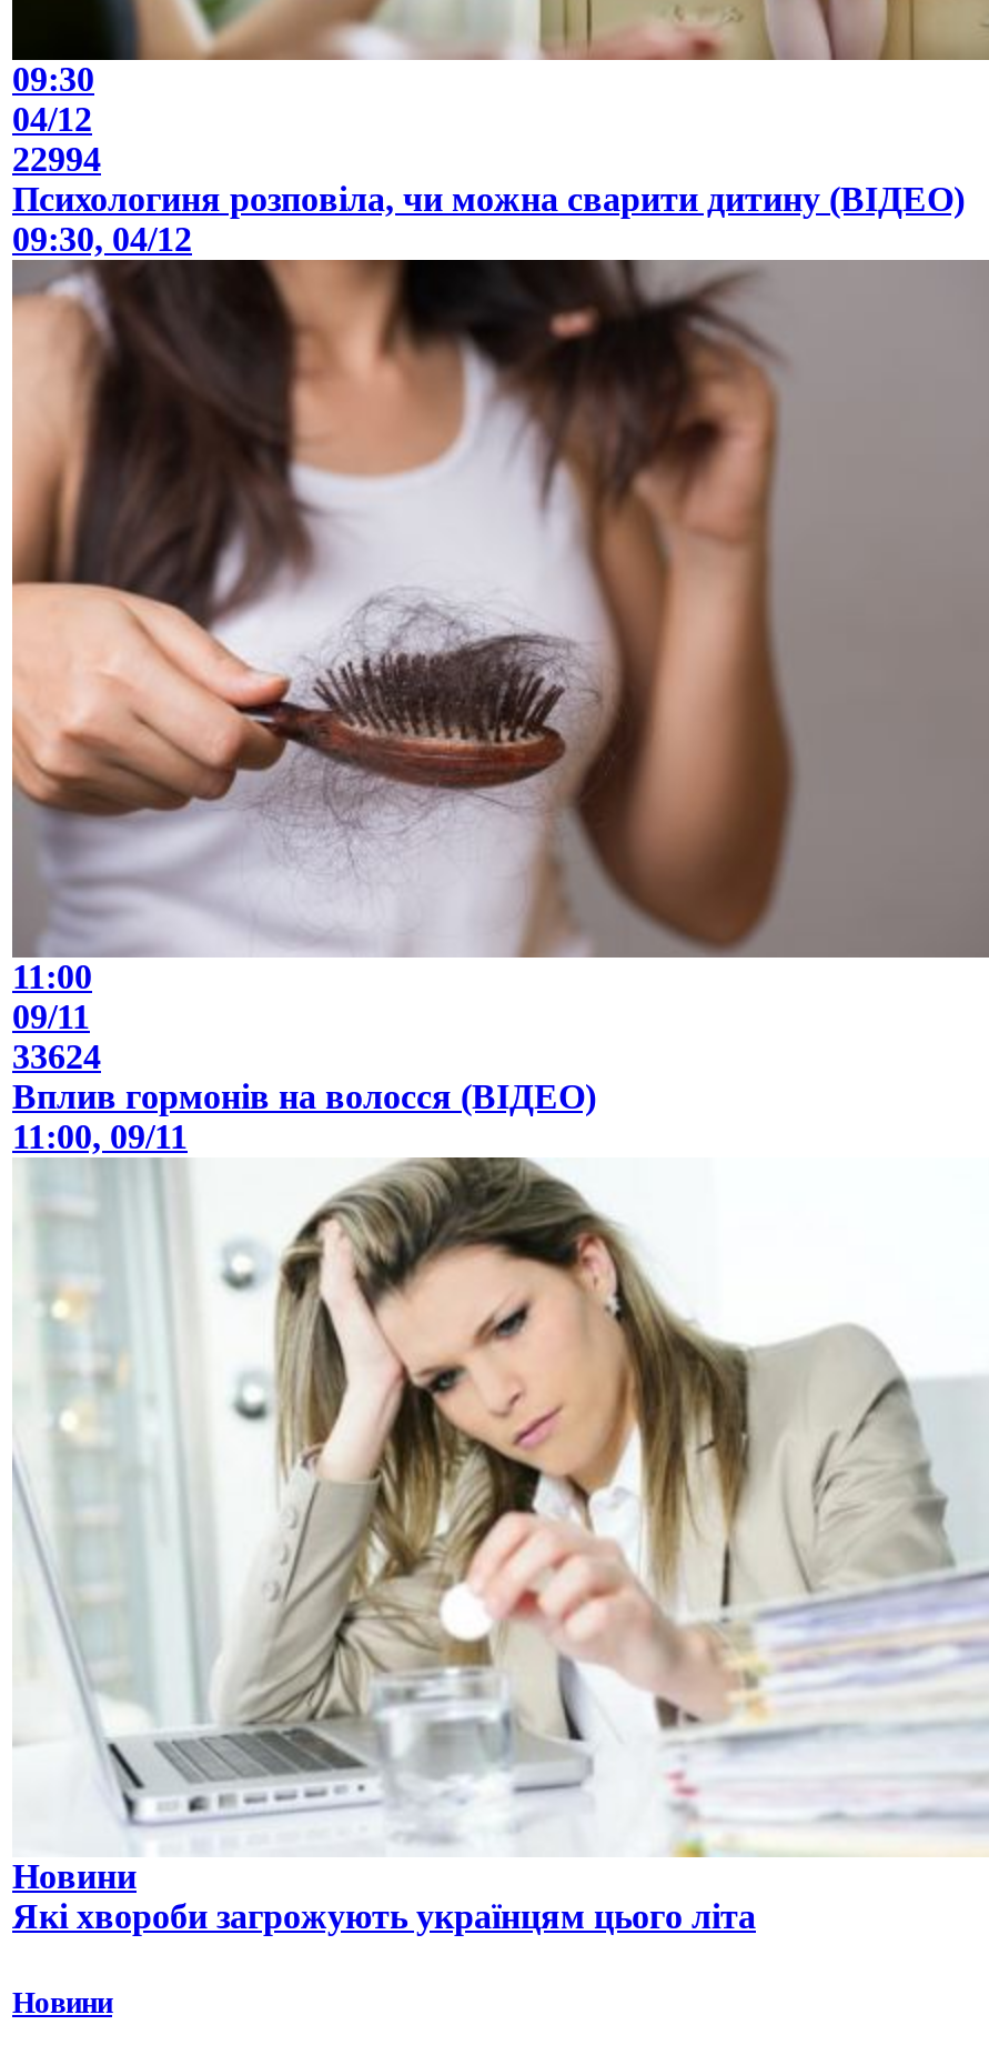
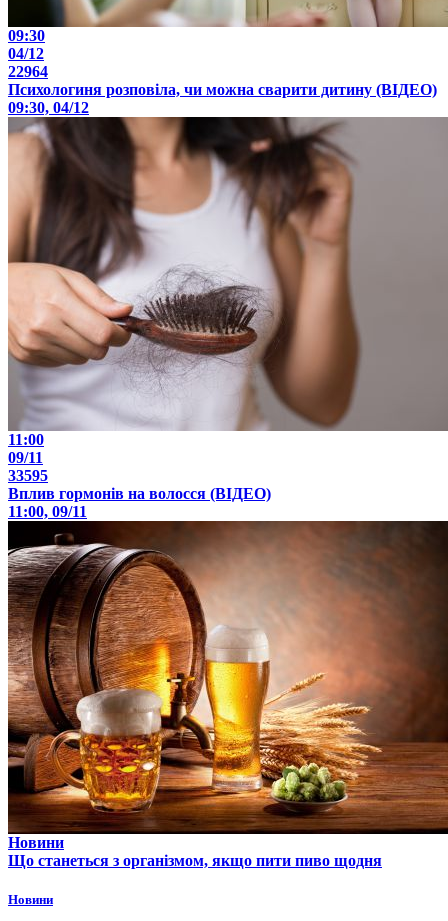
[12,140,101,178] 22994 -> [8,63,48,80] 22964
[12,1037,101,1075] 33624 -> [8,467,48,484] 33595
[12,1157,982,1935] [image] | Які хвороби загрожують українцям цього літа -> [7,520,445,869] [image] | Що станеться з організмом, якщо пити пиво щодня

